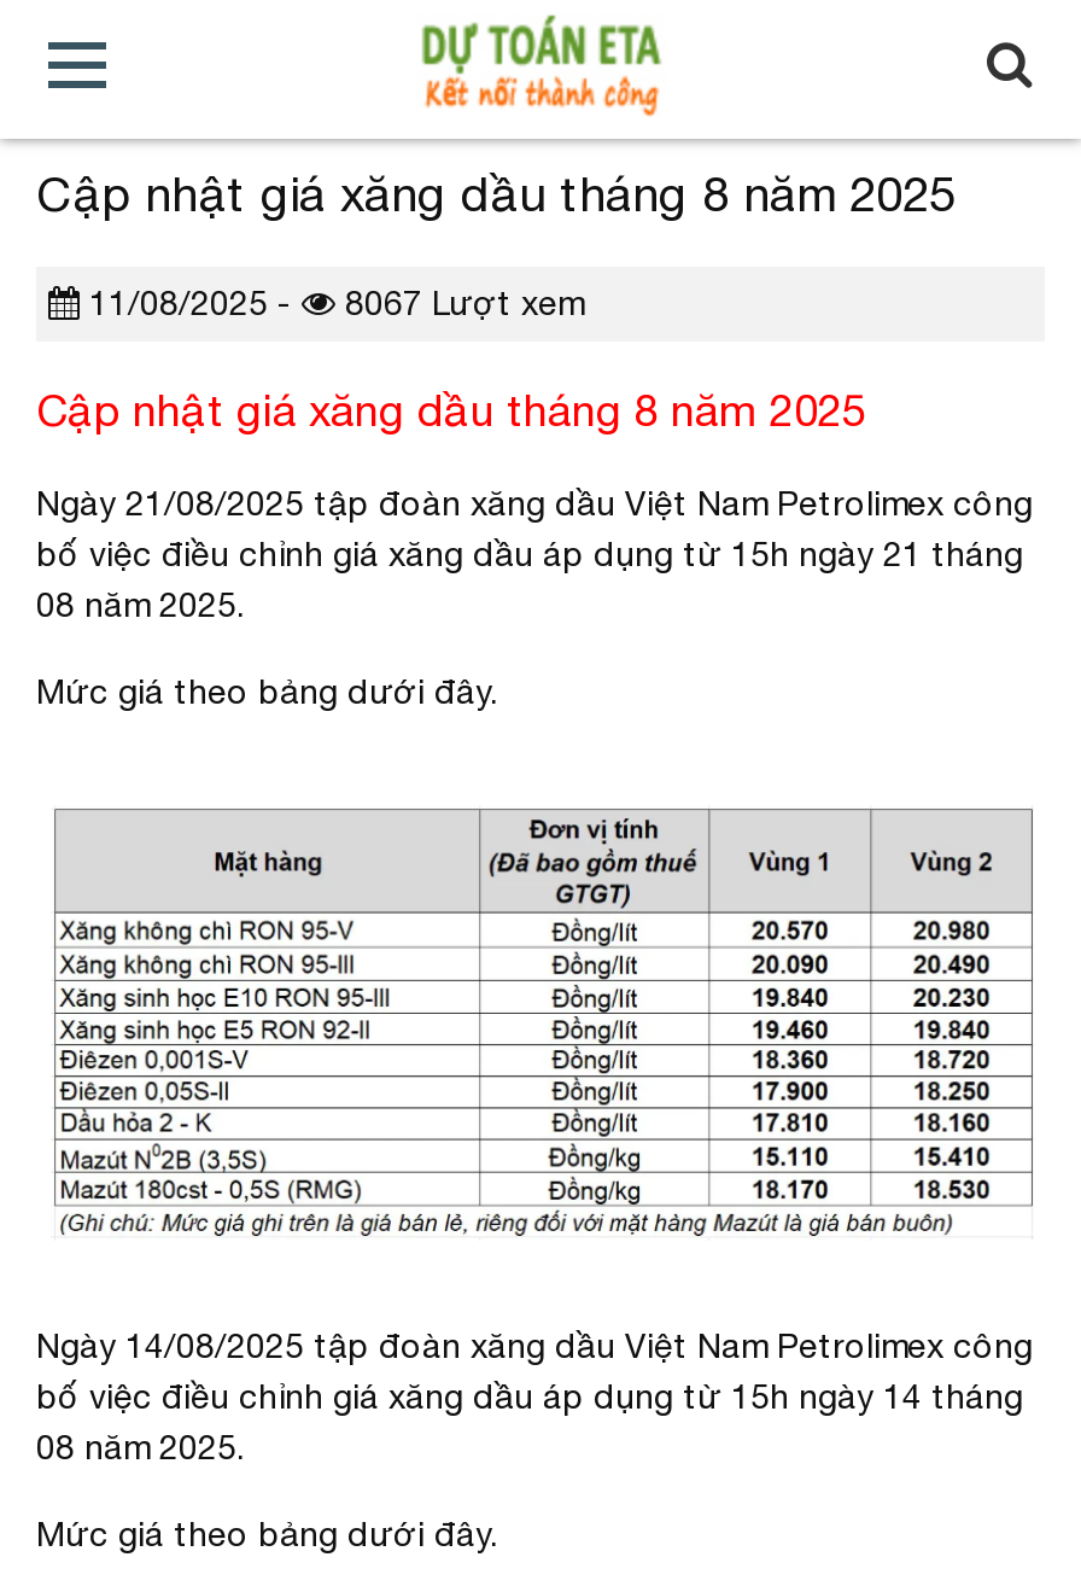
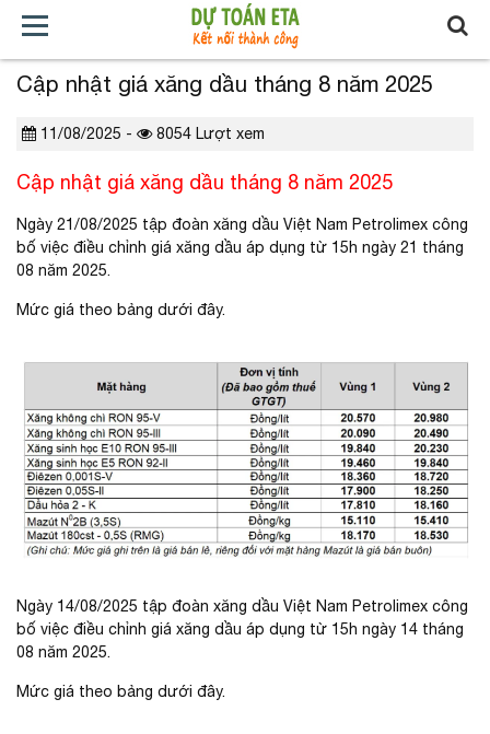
[335,284,584,322] 8067 Lượt xem -> [152,125,265,142] 8054 Lượt xem

